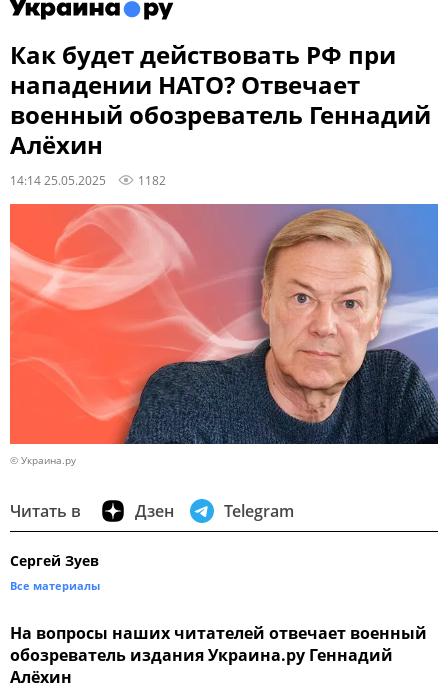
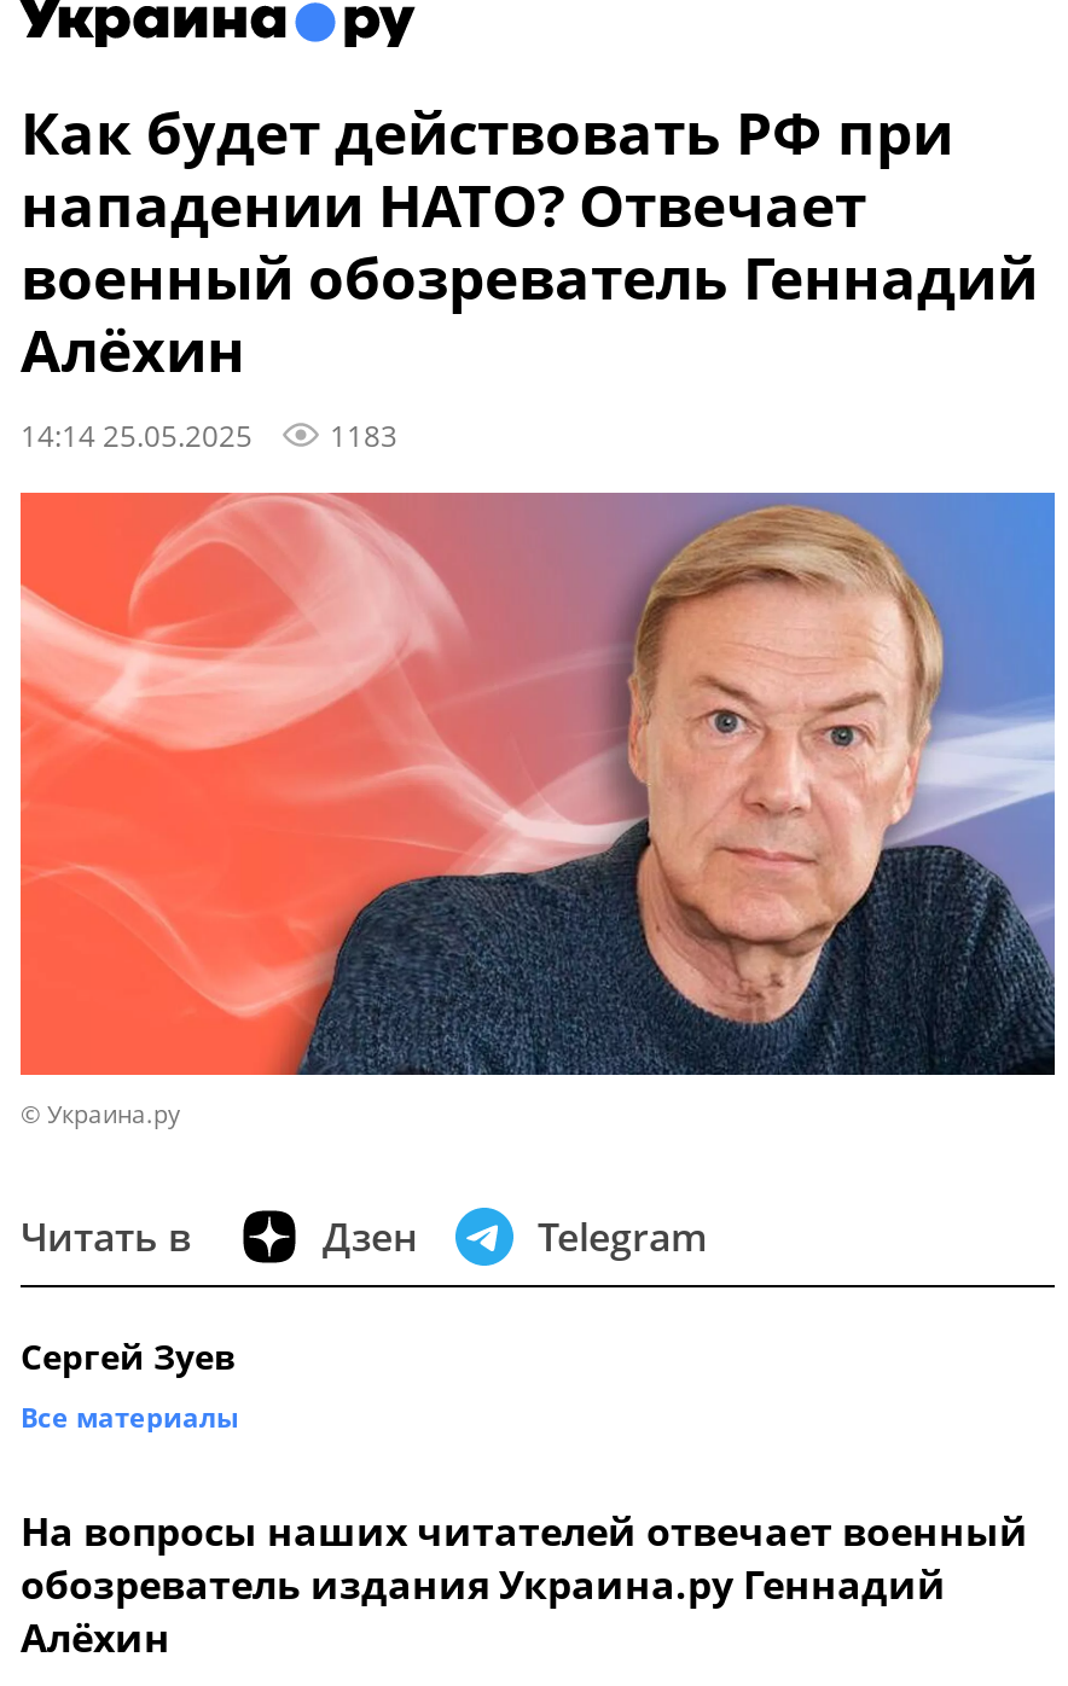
[10,172,166,188] 14:14 25.05.2025 1182 -> [21,415,397,454] 14:14 25.05.2025 1183

